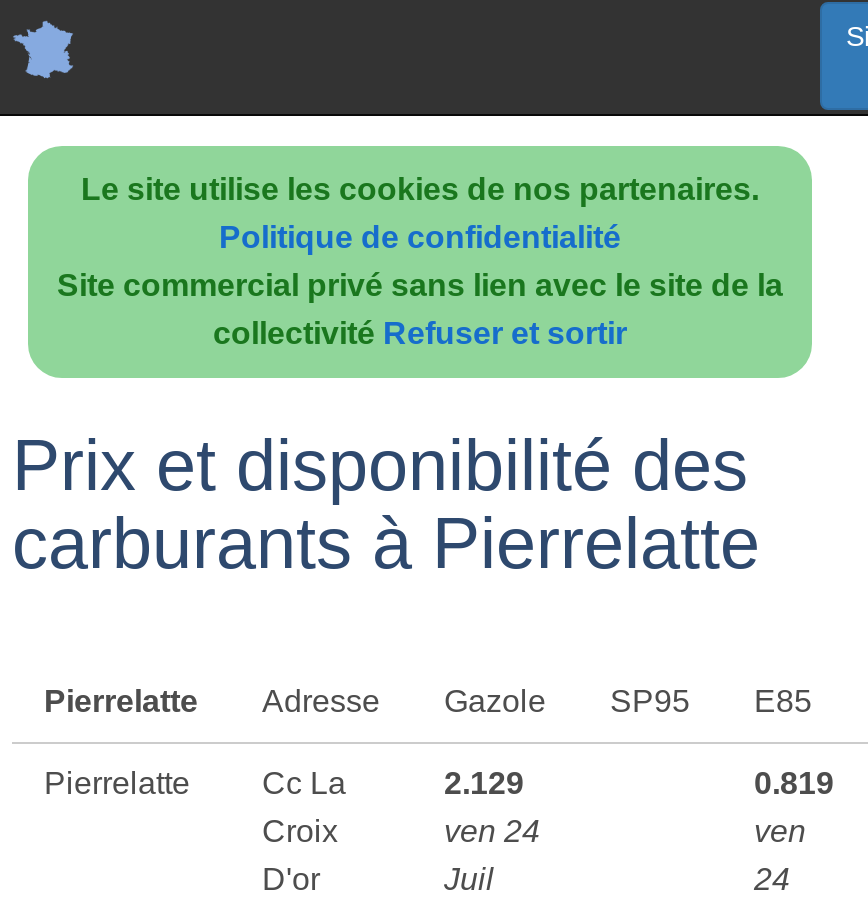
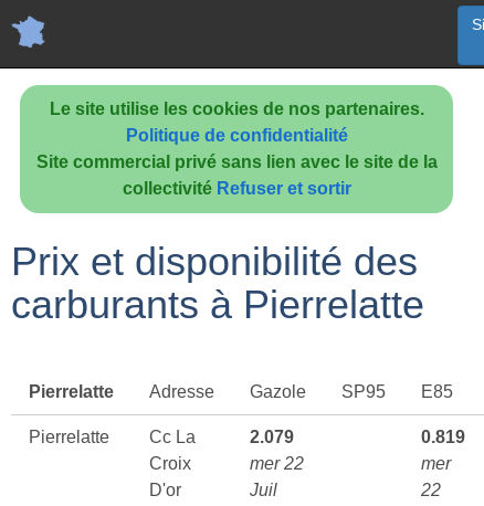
[444,766,540,848] 2.129 | ven 24 -> [250,428,304,473] 2.079 | mer 22
[754,814,806,896] ven | 24 -> [421,454,451,499] mer | 22

